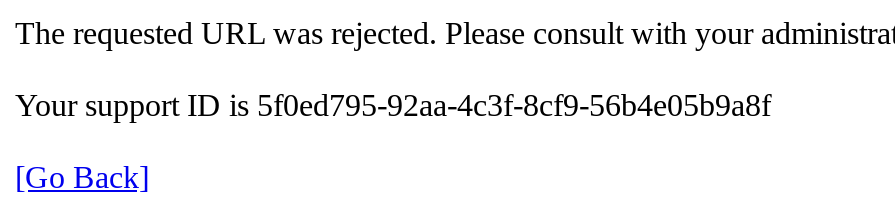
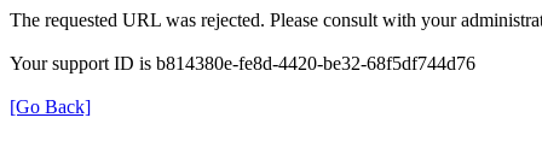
[15,88,771,122] Your support ID is 5f0ed795-92aa-4c3f-8cf9-56b4e05b9a8f -> [10,53,475,73] Your support ID is b814380e-fe8d-4420-be32-68f5df744d76

